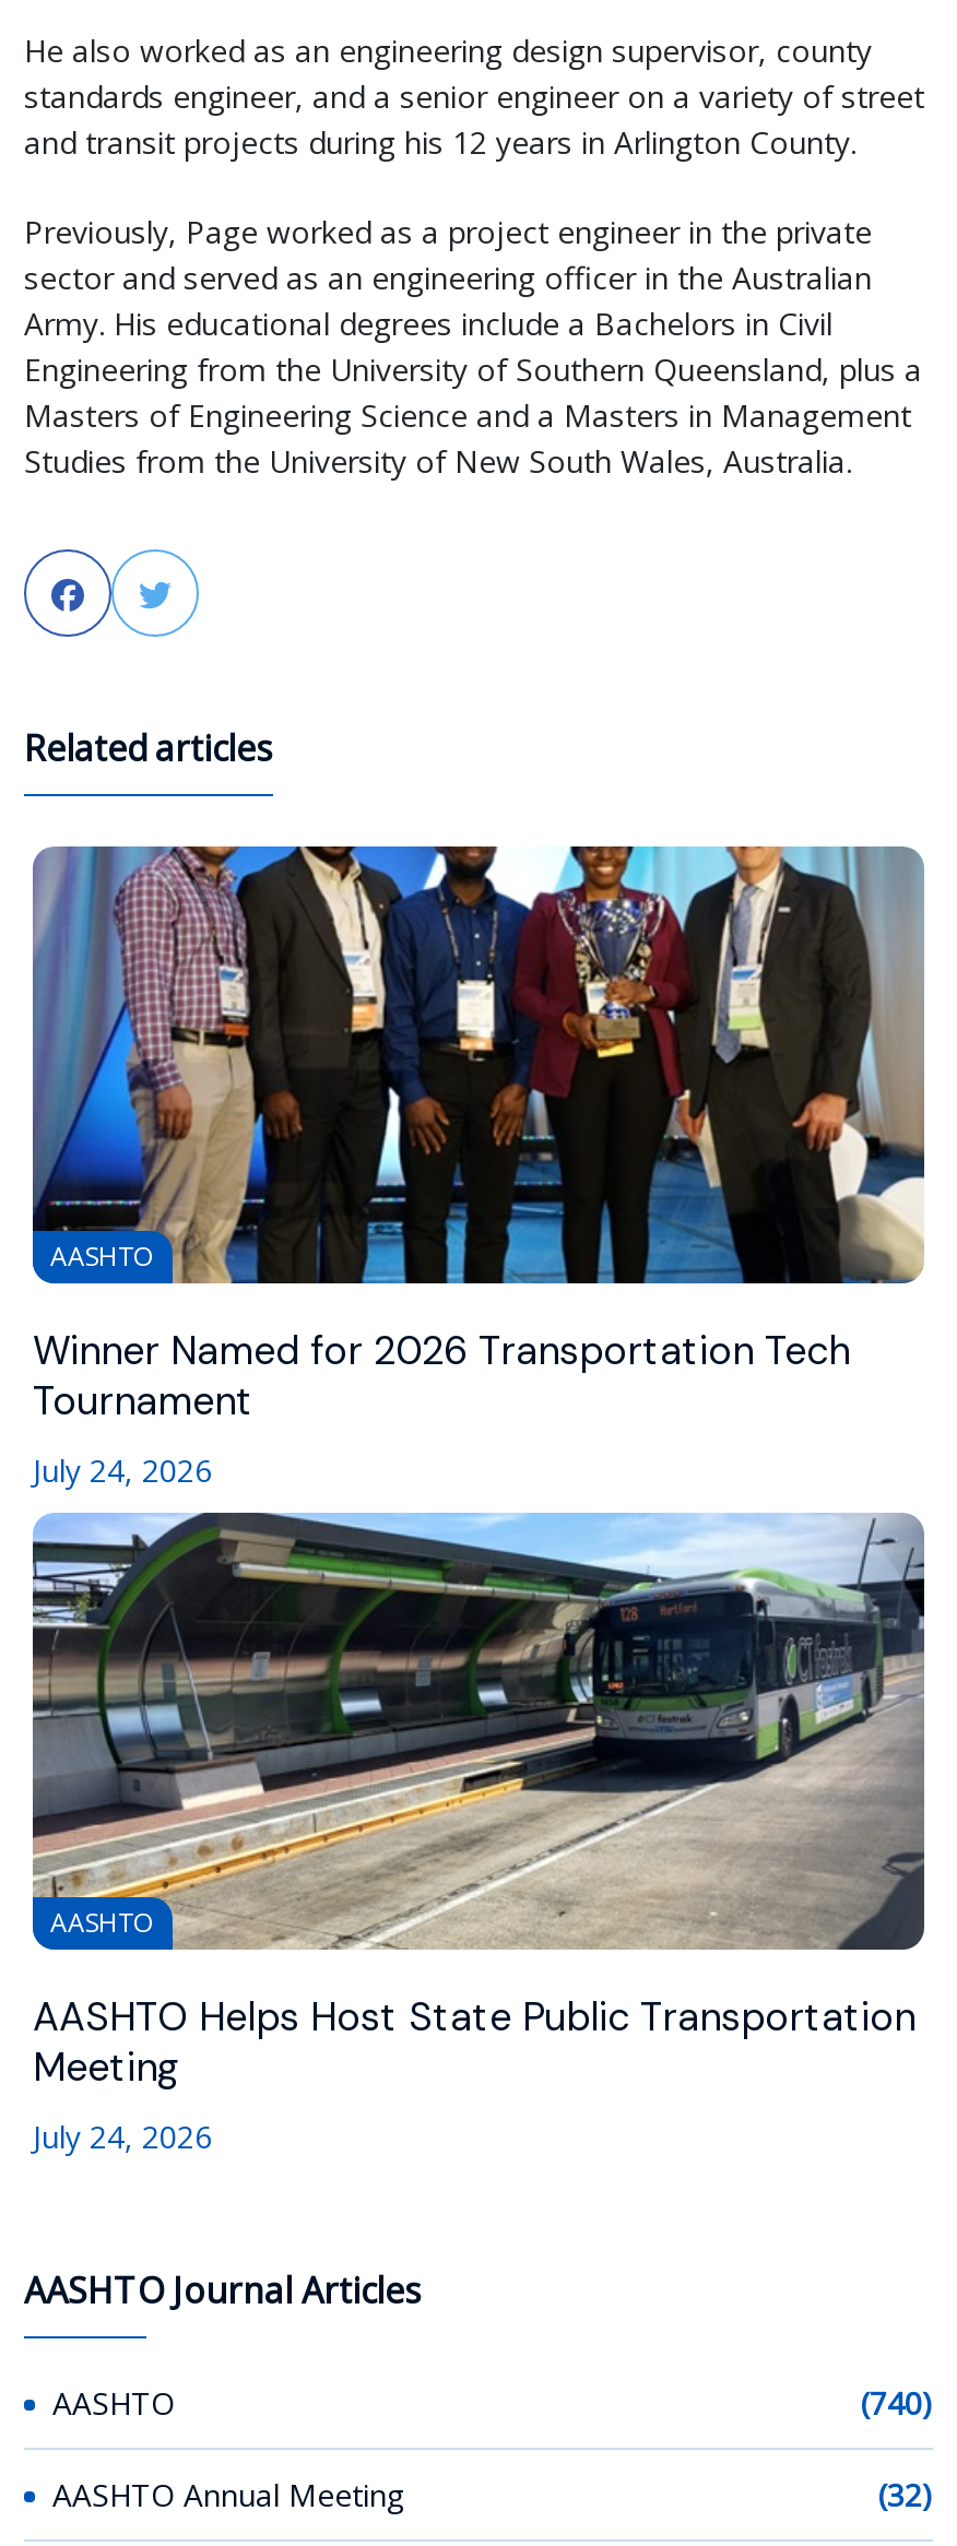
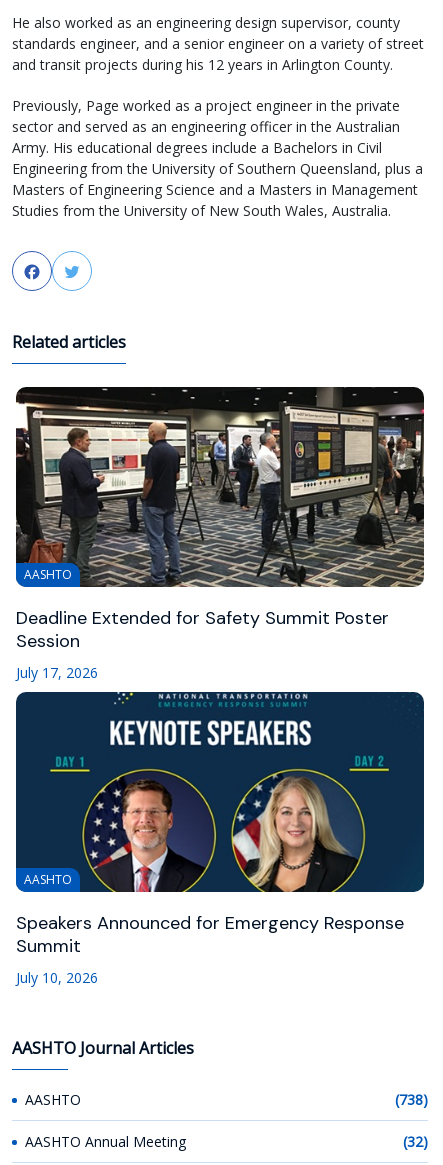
[31,844,926,1491] [image] | Winner Named for 2026 Transportation Tech | Tournament | July 24, 2026 -> [15,386,425,682] [image] | Deadline Extended for Safety Summit Poster | Session | July 17, 2026
[31,1513,926,2157] [image] | AASHTO Helps Host State Public Transportation | Meeting | July 24, 2026 -> [15,691,425,987] [image] | Speakers Announced for Emergency Response | Summit | July 10, 2026
[861,2382,933,2424] (740) -> [395,1090,428,1109] (738)

